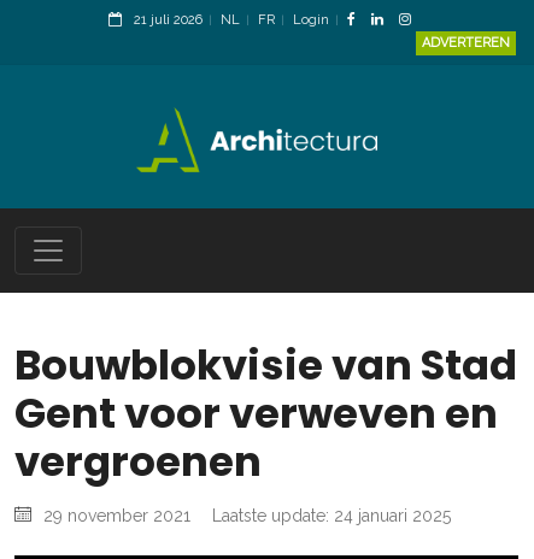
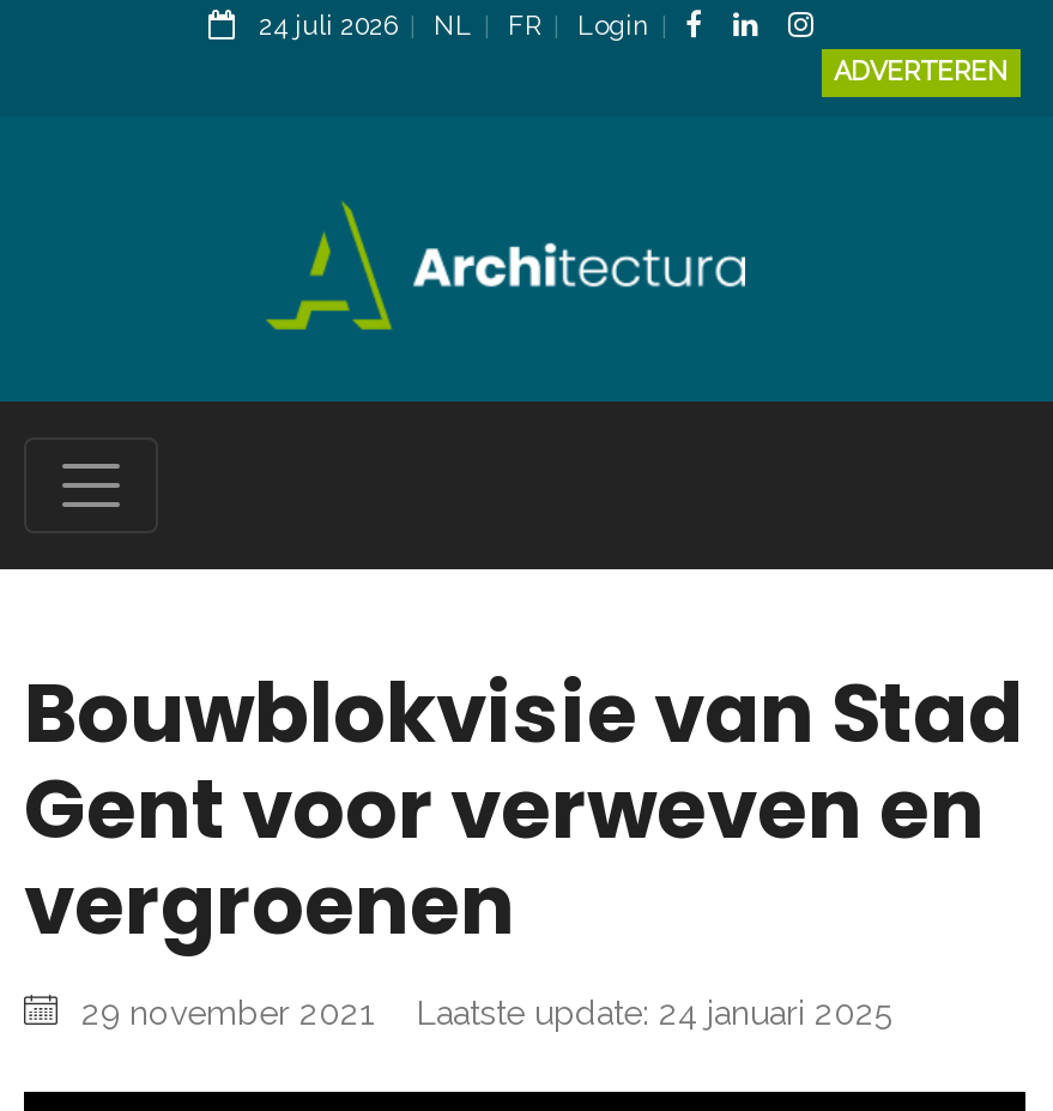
[133,12,328,28] 21 juli 2026 NL FR Login -> [259,11,649,42] 24 juli 2026 NL FR Login

